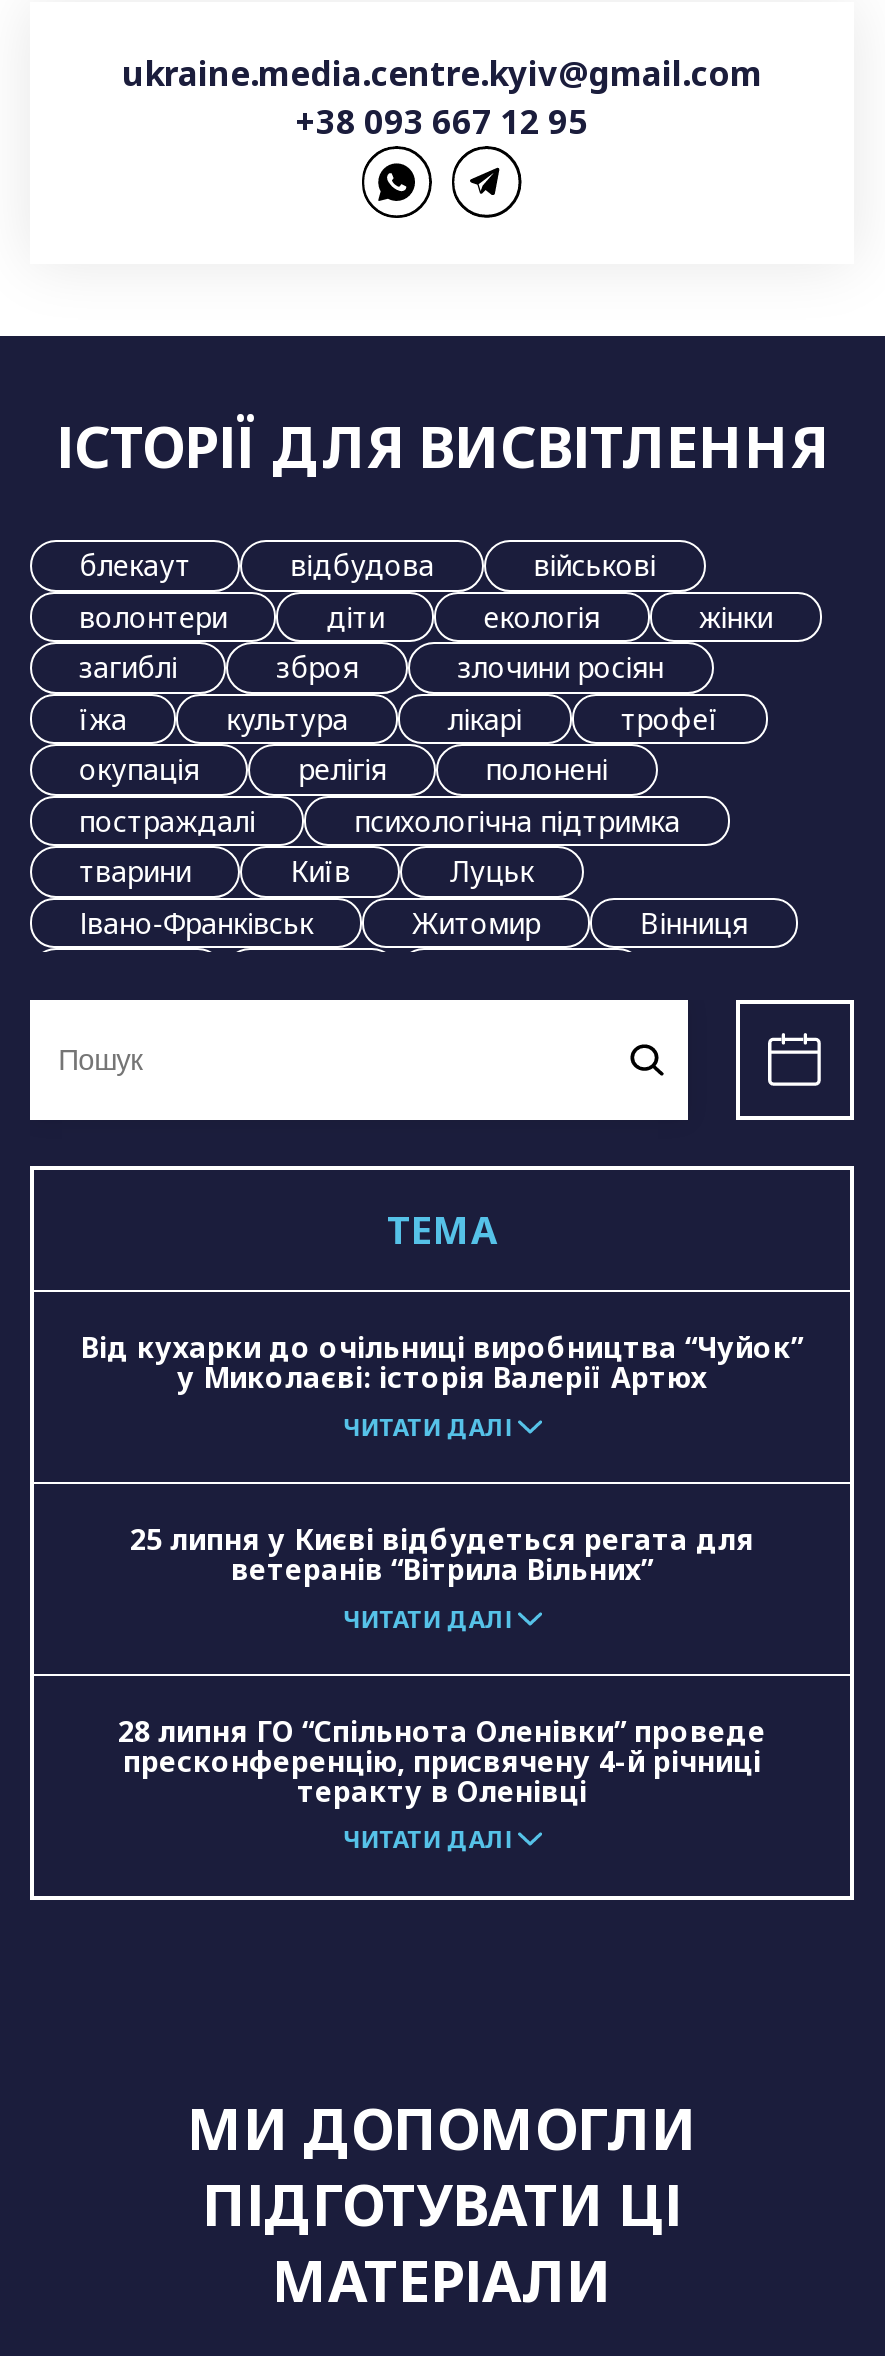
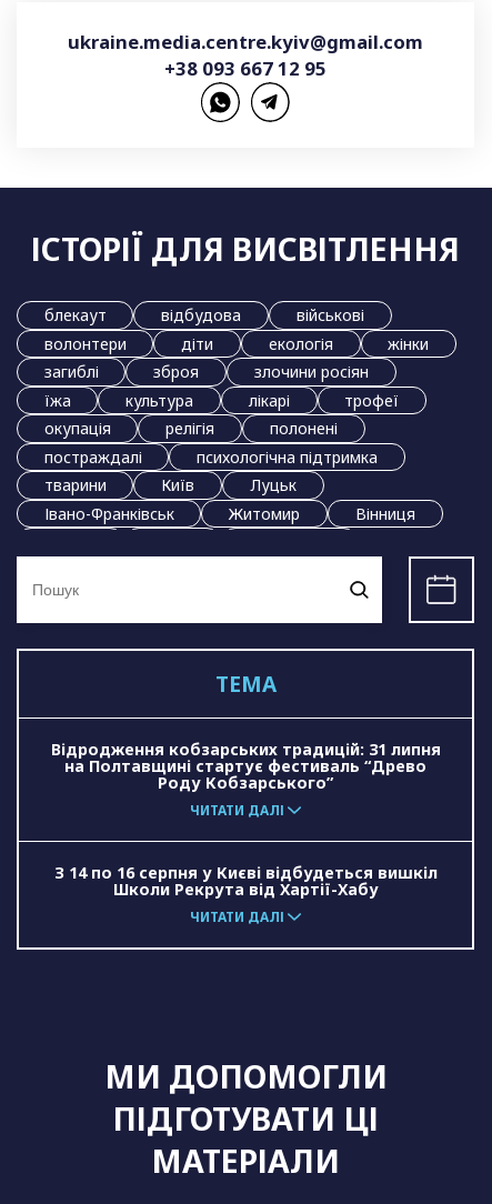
[81,1328,803,1396] Від кухарки до очільниці виробництва “Чуйок” | у Миколаєві: історія Валерії Артюх -> [51,739,440,793] Відродження кобзарських традицій: 31 липня | на Полтавщині стартує фестиваль “Древо | Роду Кобзарського”
[118,1520,766,1810] 25 липня у Києві відбудеться регата для | ветеранів “Вітрила Вільних” | ЧИТАТИ ДАЛІ | 28 липня ГО “Спільнота Оленівки” проведе | пресконференцію, присвячену 4-й річниці | теракту в Оленівці -> [54,862,437,900] З 14 по 16 серпня у Києві відбудеться вишкіл | Школи Рекрута від Хартії-Хабу

